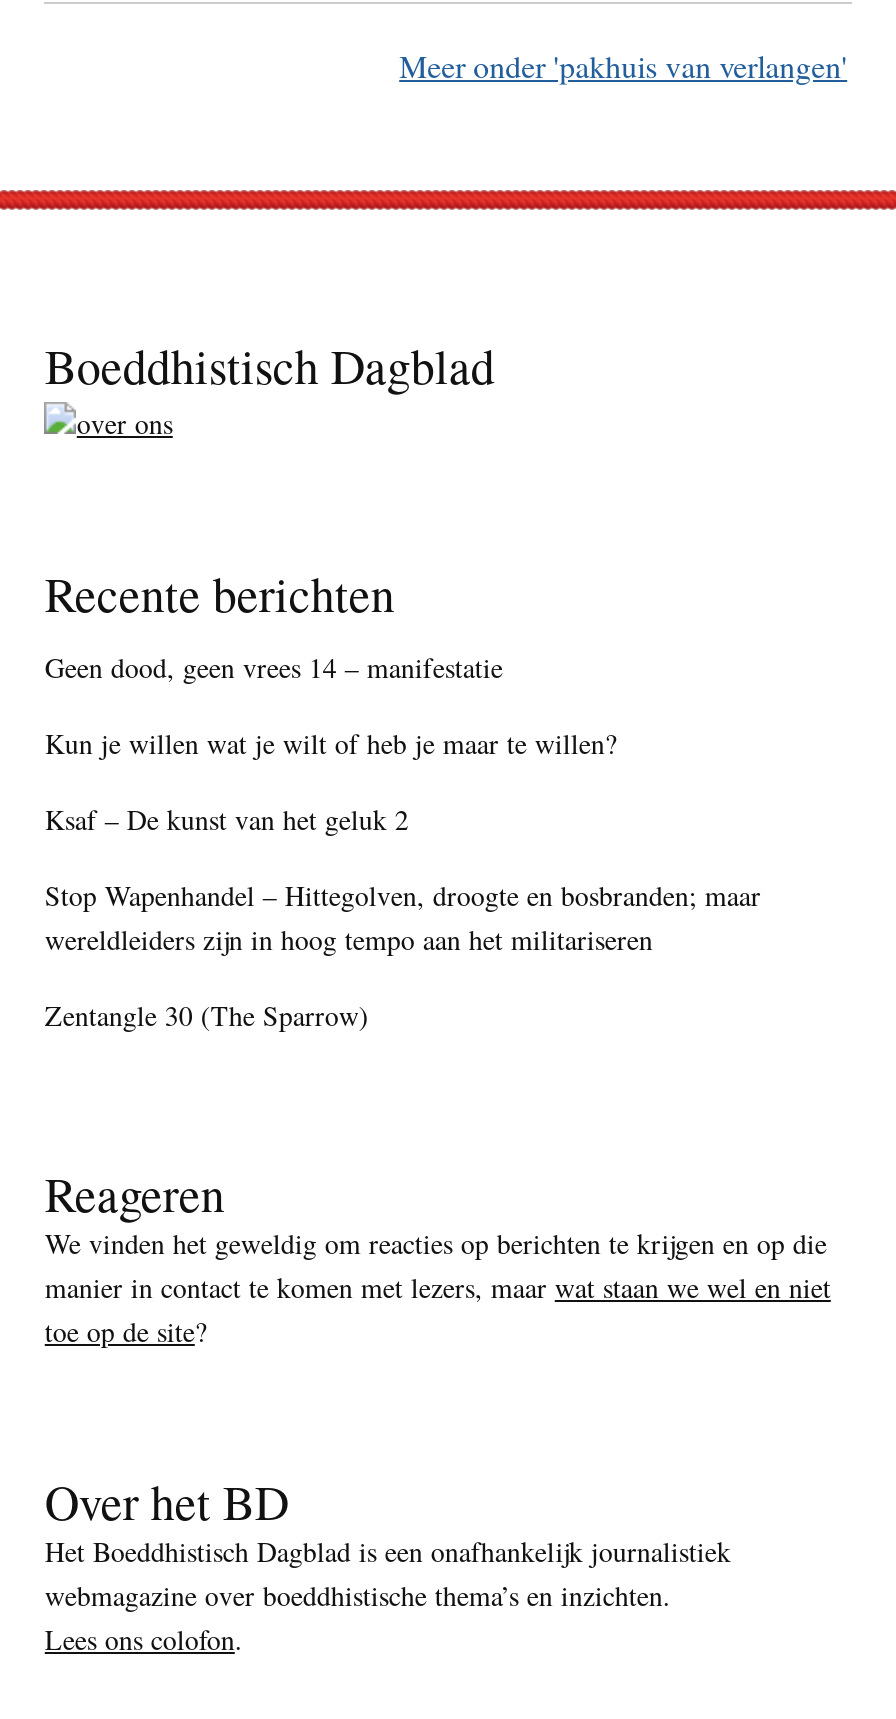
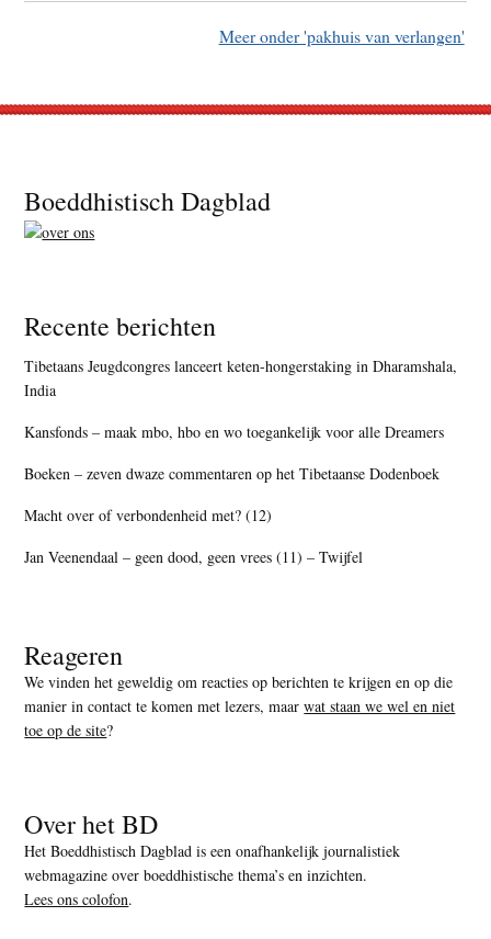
[45,648,503,686] Geen dood, geen vrees 14 – manifestatie -> [25,356,457,401] Tibetaans Jeugdcongres lanceert keten-hongerstaking in Dharamshala, | India
[45,724,617,762] Kun je willen wat je wilt of heb je maar te willen? -> [25,421,444,442] Kansfonds – maak mbo, hbo en wo toegankelijk voor alle Dreamers
[45,800,409,838] Ksaf – De kunst van het geluk 2 -> [25,463,440,484] Boeken – zeven dwaze commentaren op het Tibetaanse Dodenboek
[45,876,761,958] Stop Wapenhandel – Hittegolven, droogte en bosbranden; maar | wereldleiders zijn in hoog tempo aan het militariseren -> [25,505,272,526] Macht over of verbondenheid met? (12)
[45,996,369,1034] Zentangle 30 (The Sparrow) -> [25,547,363,567] Jan Veenendaal – geen dood, geen vrees (11) – Twijfel

